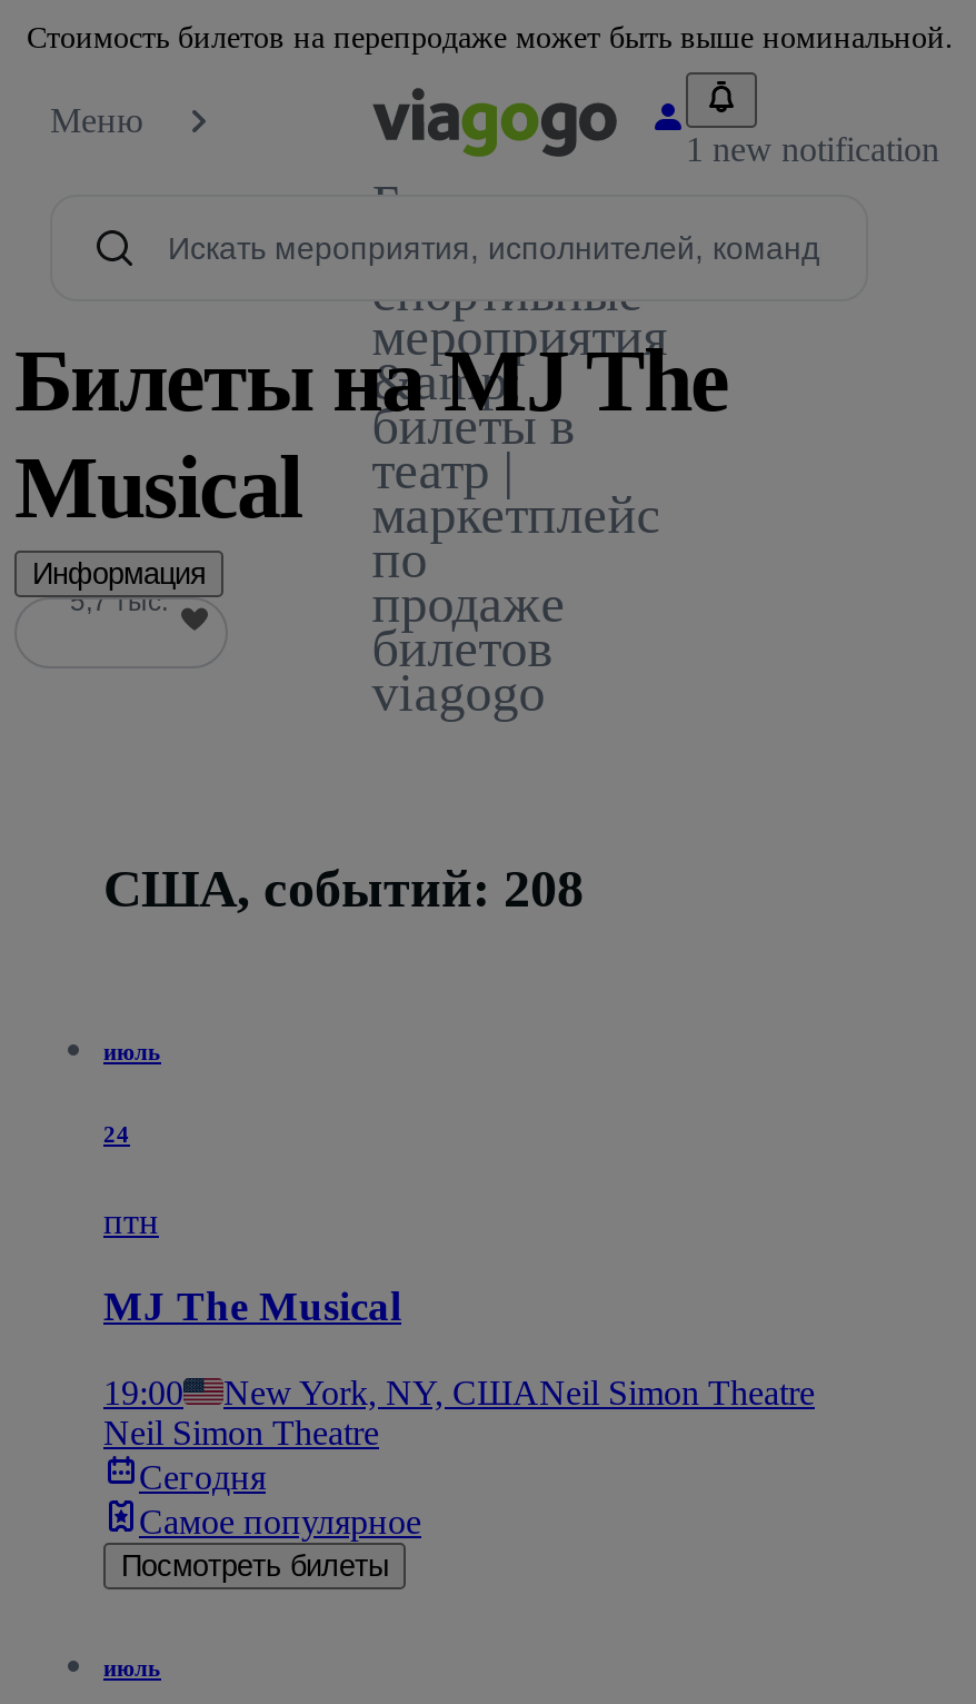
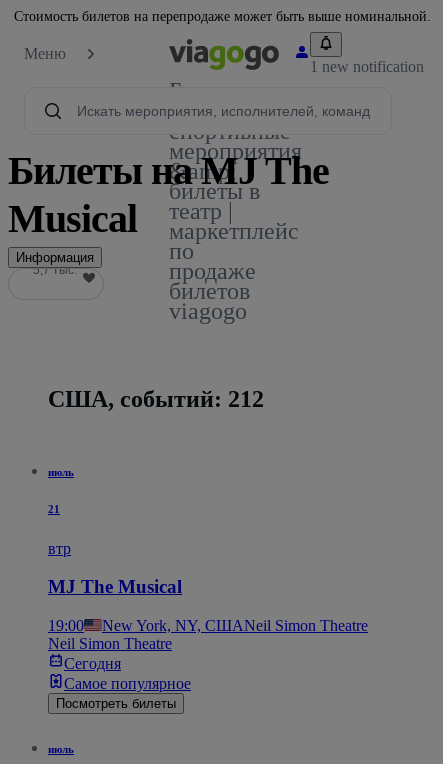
[103,860,584,917] США, событий: 208 -> [48,386,264,412] США, событий: 212
[103,1120,130,1146] 24 -> [48,503,60,515] 21
[103,1202,159,1240] птн -> [48,540,71,557] втр

